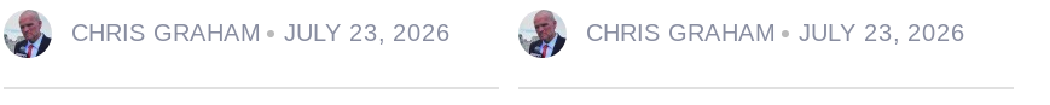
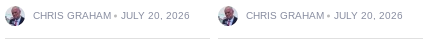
[71,19,451,46] CHRIS GRAHAM JULY 23, 2026 -> [33,10,190,21] CHRIS GRAHAM JULY 20, 2026
[586,19,965,46] CHRIS GRAHAM JULY 23, 2026 -> [246,10,403,21] CHRIS GRAHAM JULY 20, 2026

